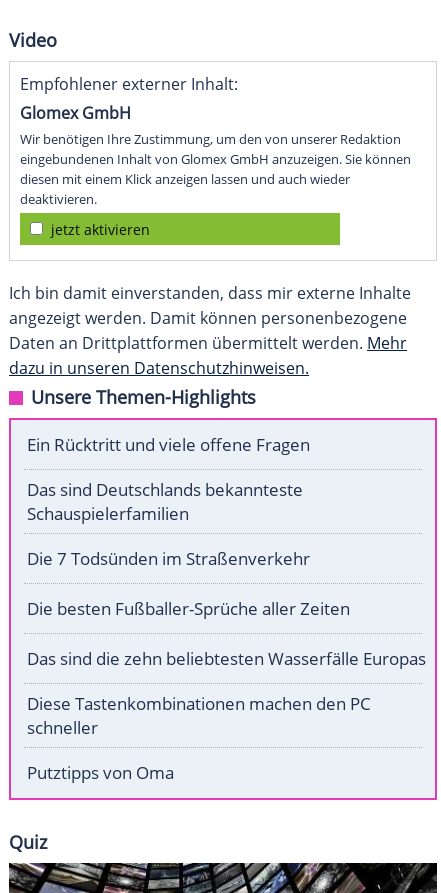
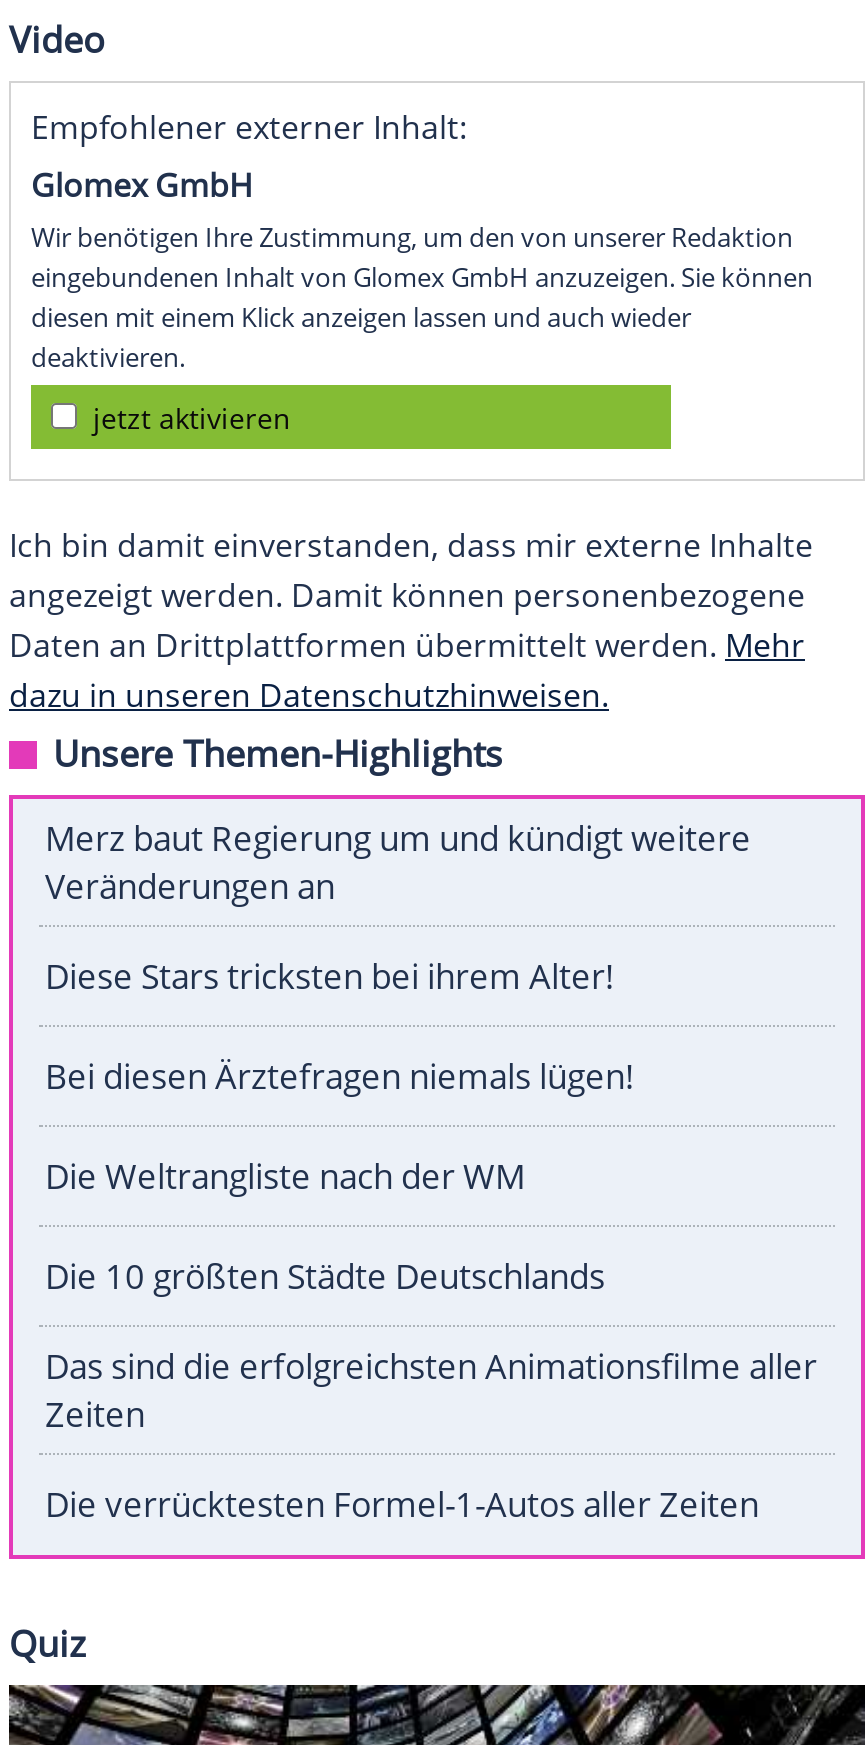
[27,433,310,456] Ein Rücktritt und viele offene Fragen -> [45,816,751,910] Merz baut Regierung um und kündigt weitere | Veränderungen an
[27,478,303,525] Das sind Deutschlands bekannteste | Schauspielerfamilien -> [45,954,615,1000] Diese Stars tricksten bei ihrem Alter!
[27,547,310,570] Die 7 Todsünden im Straßenverkehr -> [45,1054,635,1100] Bei diesen Ärztefragen niemals lügen!
[27,597,350,620] Die besten Fußballer-Sprüche aller Zeiten -> [45,1154,525,1200] Die Weltrangliste nach der WM
[27,647,426,670] Das sind die zehn beliebtesten Wasserfälle Europas -> [45,1254,605,1300] Die 10 größten Städte Deutschlands
[27,692,371,739] Diese Tastenkombinationen machen den PC | schneller -> [45,1344,817,1438] Das sind die erfolgreichsten Animationsfilme aller | Zeiten
[27,761,174,784] Putztipps von Oma -> [45,1482,759,1528] Die verrücktesten Formel-1-Autos aller Zeiten

